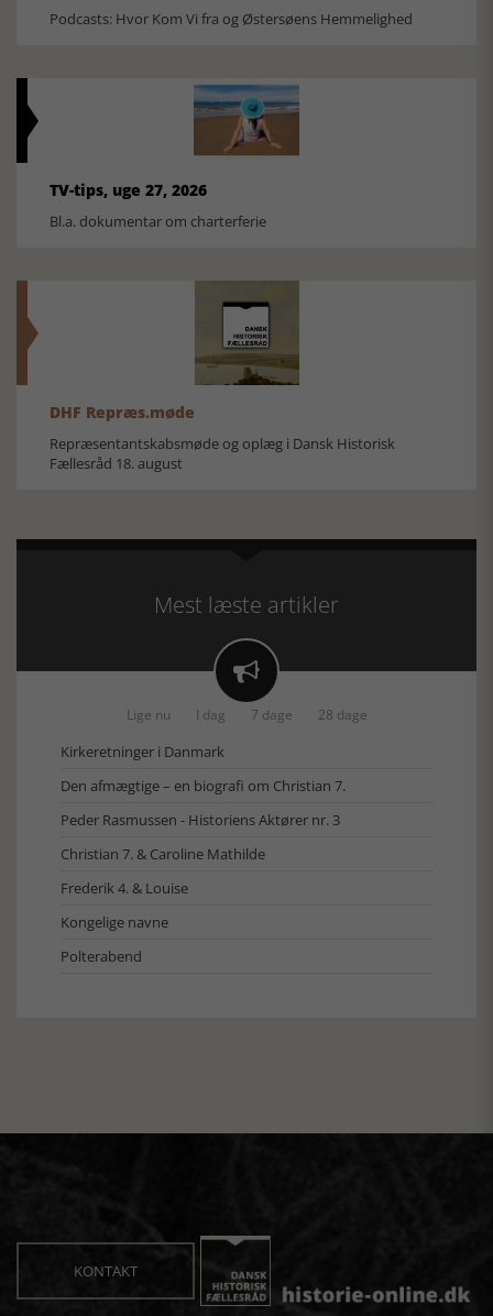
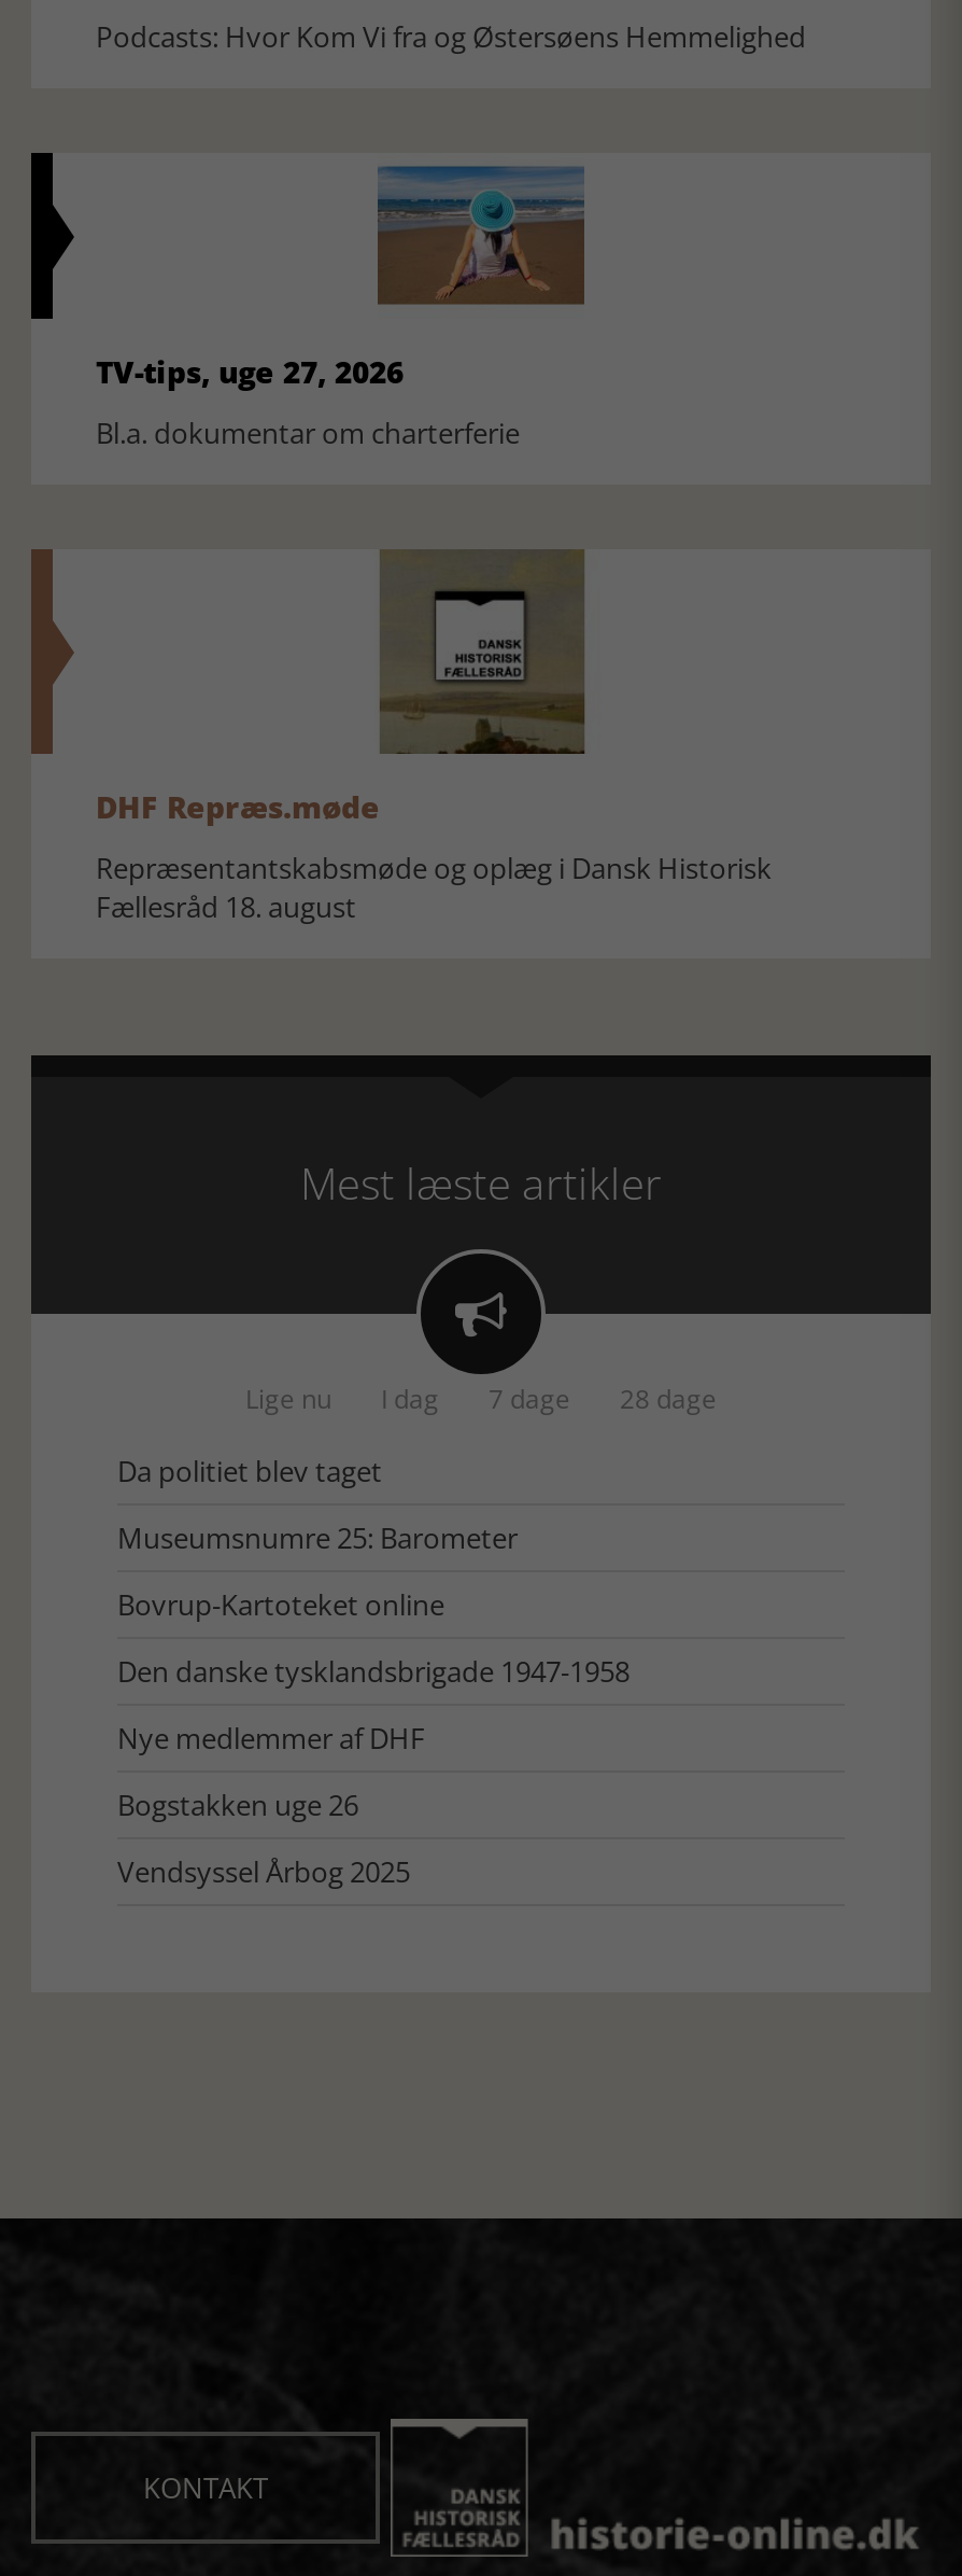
[61,742,224,762] Kirkeretninger i Danmark -> [117,1452,382,1491] Da politiet blev taget
[61,776,346,796] Den afmægtige – en biografi om Christian 7. -> [117,1519,518,1558] Museumsnumre 25: Barometer
[61,810,340,830] Peder Rasmussen - Historiens Aktører nr. 3 -> [117,1586,444,1624] Bovrup-Kartoteket online
[61,844,265,864] Christian 7. & Caroline Mathilde -> [117,1652,629,1691] Den danske tysklandsbrigade 1947-1958
[61,878,188,898] Frederik 4. & Louise -> [117,1719,425,1758] Nye medlemmer af DHF
[61,912,168,932] Kongelige navne -> [117,1786,358,1825] Bogstakken uge 26
[61,947,142,966] Polterabend -> [117,1853,410,1892] Vendsyssel Årbog 2025

